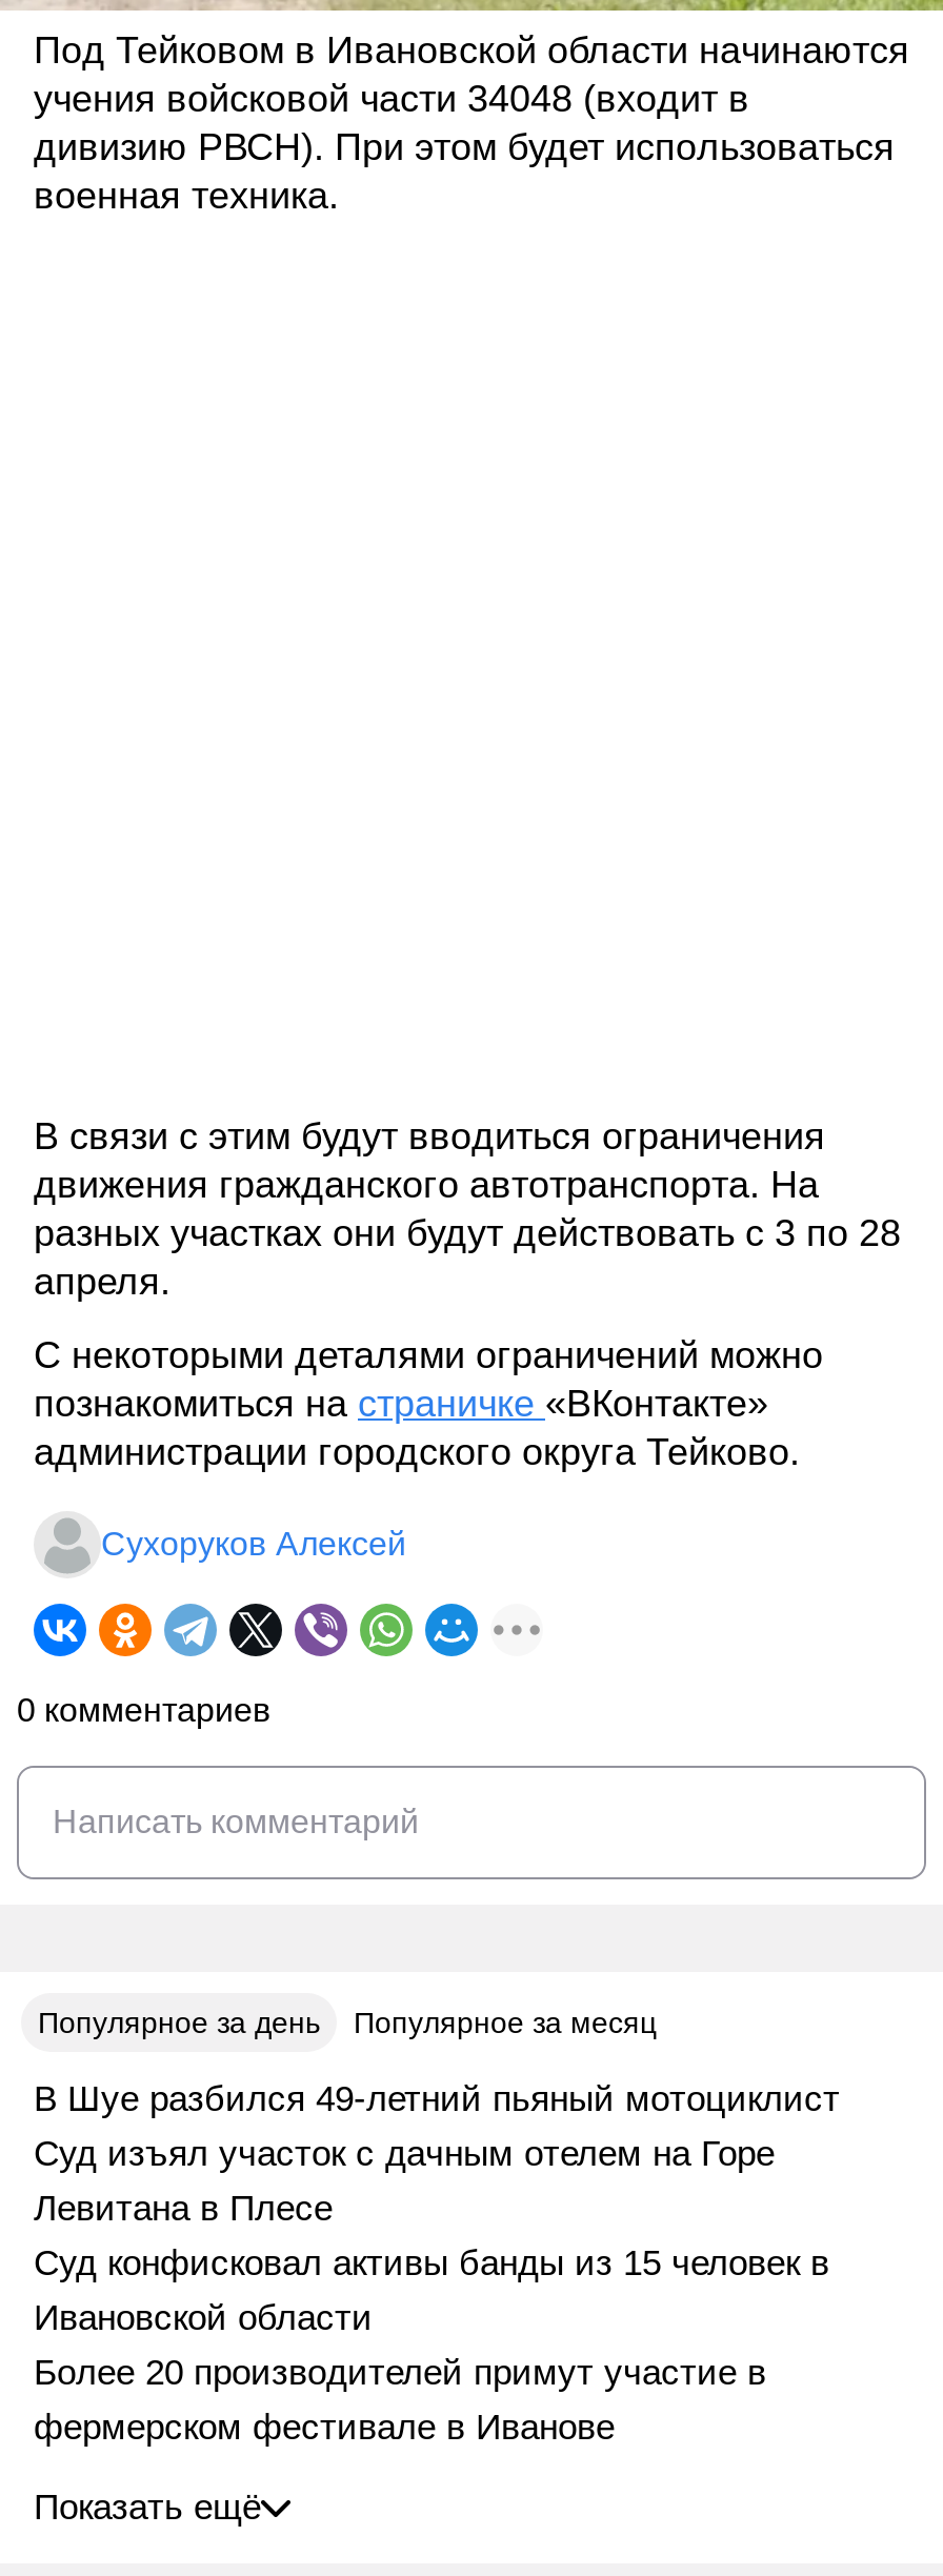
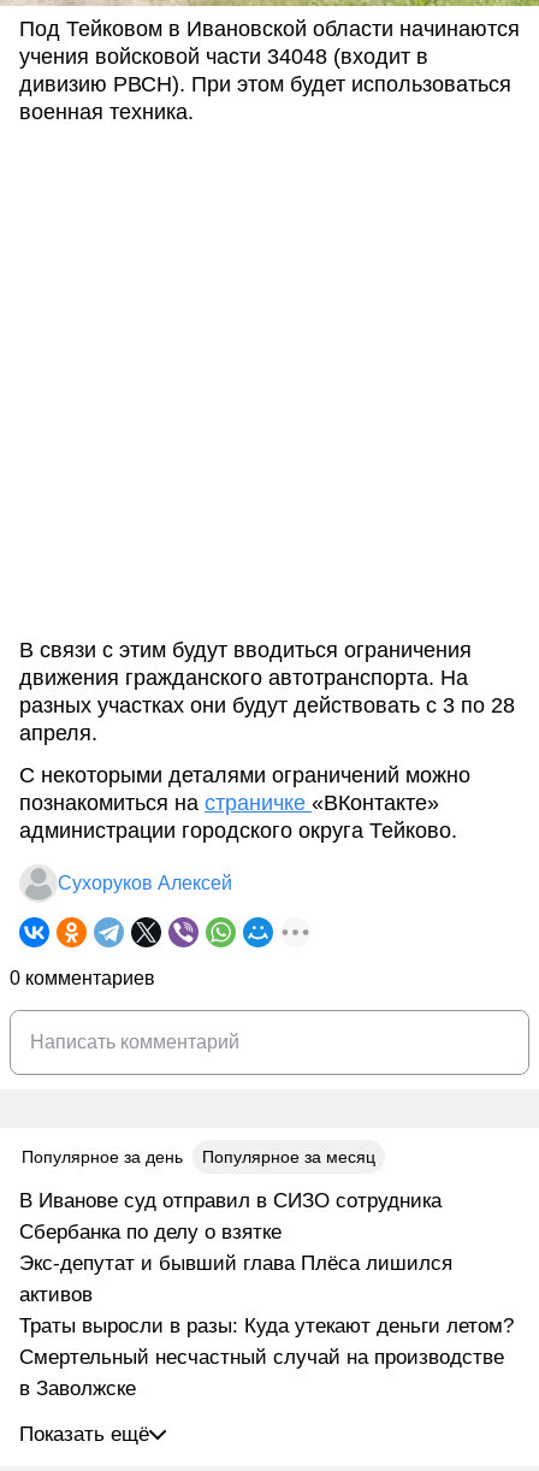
[34,2079,840,2448] В Шуе разбился 49-летний пьяный мотоциклист | Суд изъял участок с дачным отелем на Горе | Левитана в Плесе | Суд конфисковал активы банды из 15 человек в | Ивановской области | Более 20 производителей примут участие в | фермерском фестивале в Иванове -> [19,1189,514,1400] В Иванове суд отправил в СИЗО сотрудника | Сбербанка по делу о взятке | Экс-депутат и бывший глава Плёса лишился | активов | Траты выросли в разы: Куда утекают деньги летом? | Смертельный несчастный случай на производстве | в Заволжске

